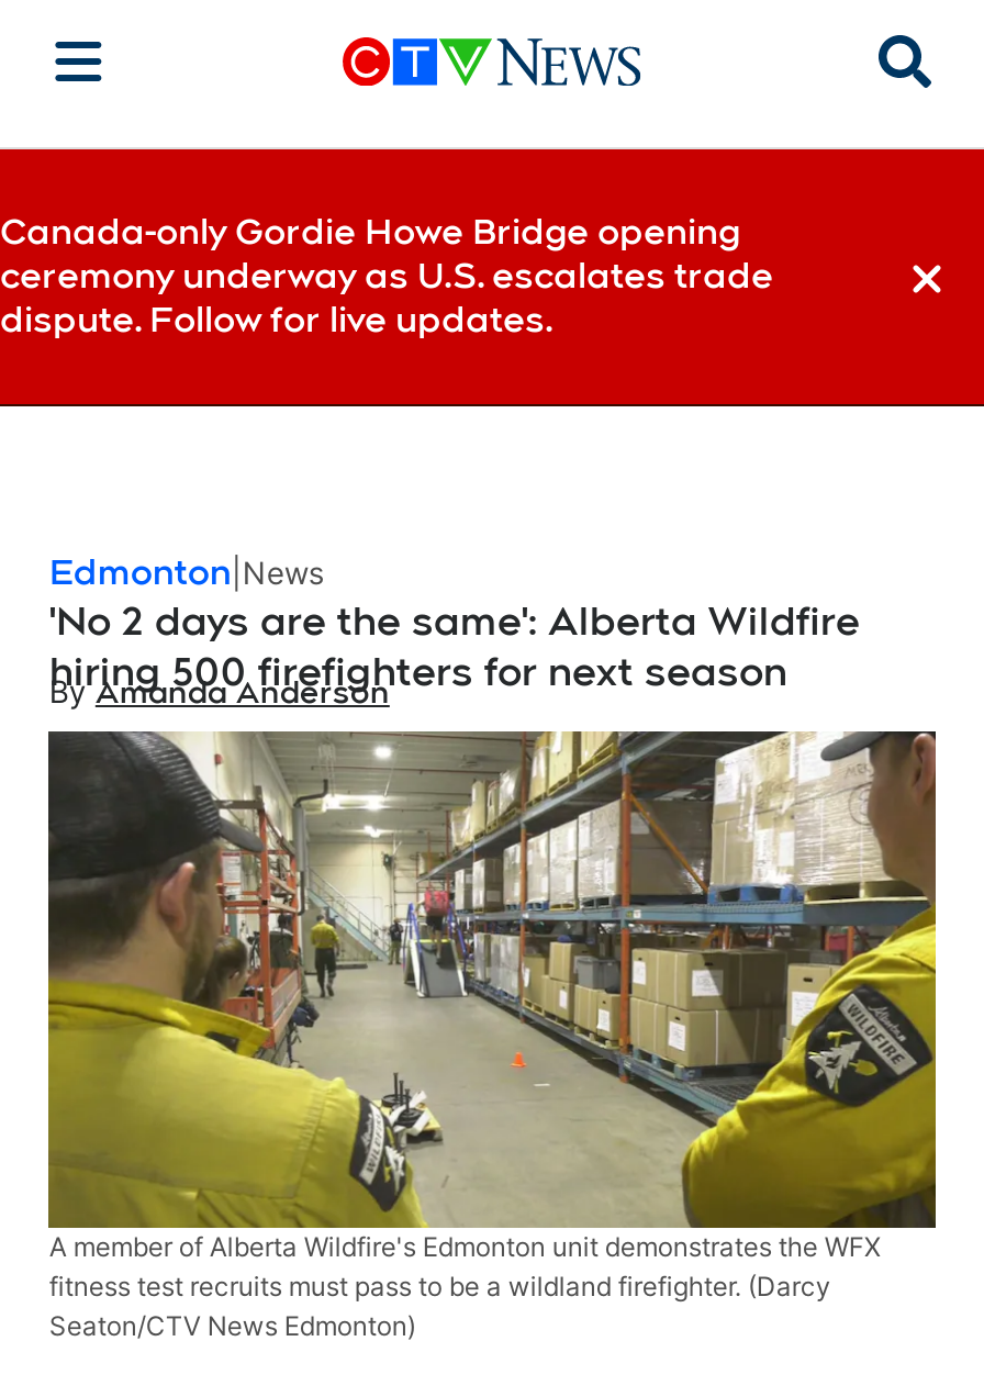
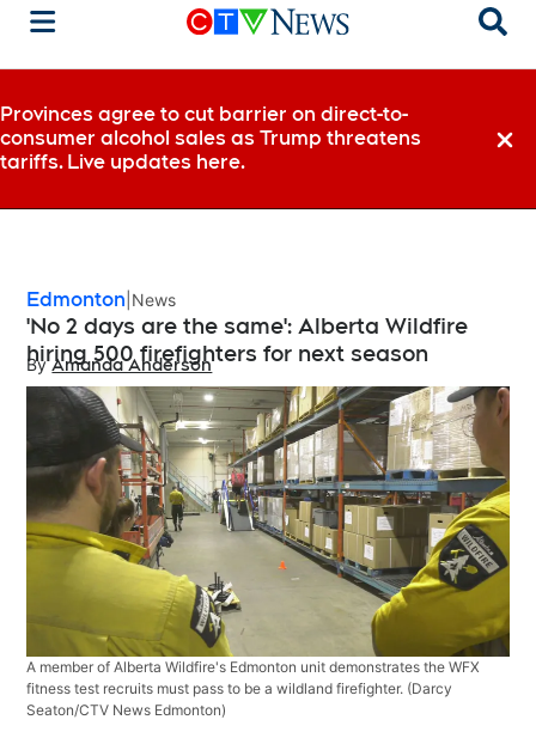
[0,211,773,340] Canada-only Gordie Howe Bridge opening | ceremony underway as U.S. escalates trade | dispute. Follow for live updates. -> [0,103,421,173] Provinces agree to cut barrier on direct-to- | consumer alcohol sales as Trump threatens | tariffs. Live updates here.

